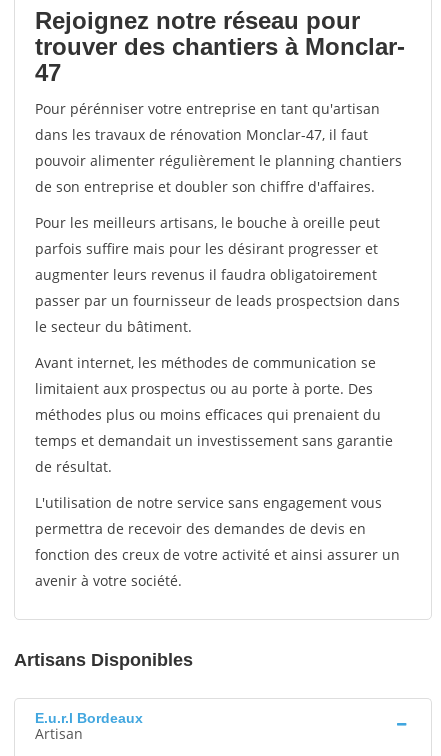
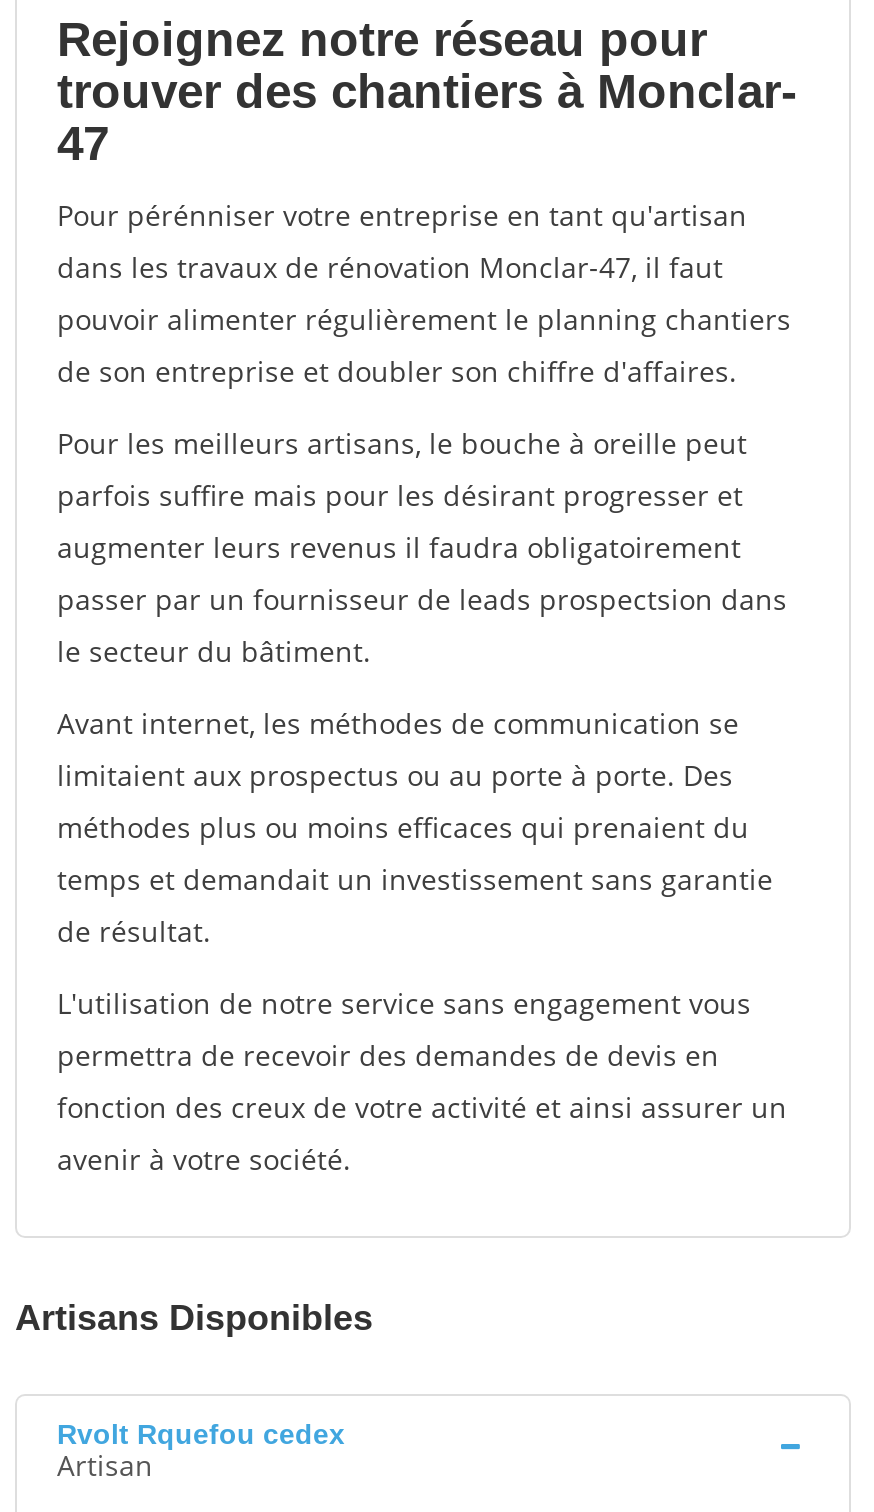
[35,710,143,726] E.u.r.l Bordeaux -> [57,1418,345,1450] Rvolt Rquefou cedex

